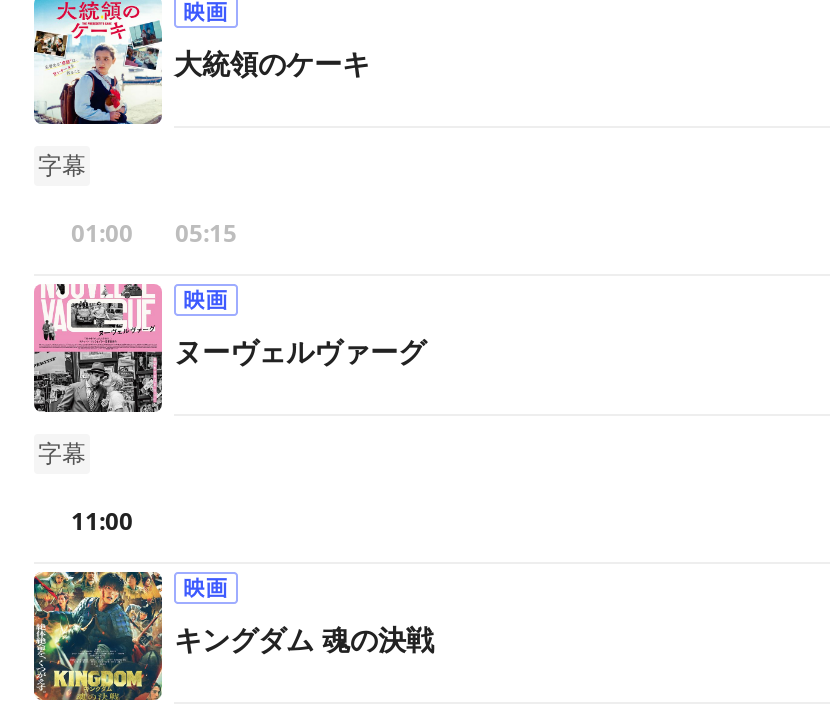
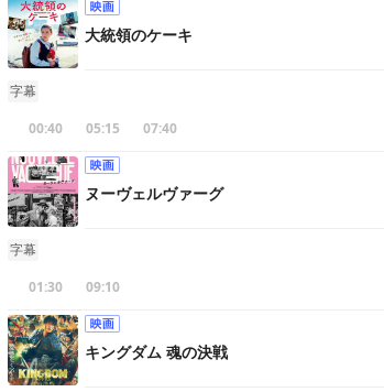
[71,216,133,250] 01:00 -> [28,119,62,138] 00:40
none -> [142,119,177,138] 07:40
[71,504,133,538] 11:00 -> [28,277,119,296] 01:30 | 09:10

